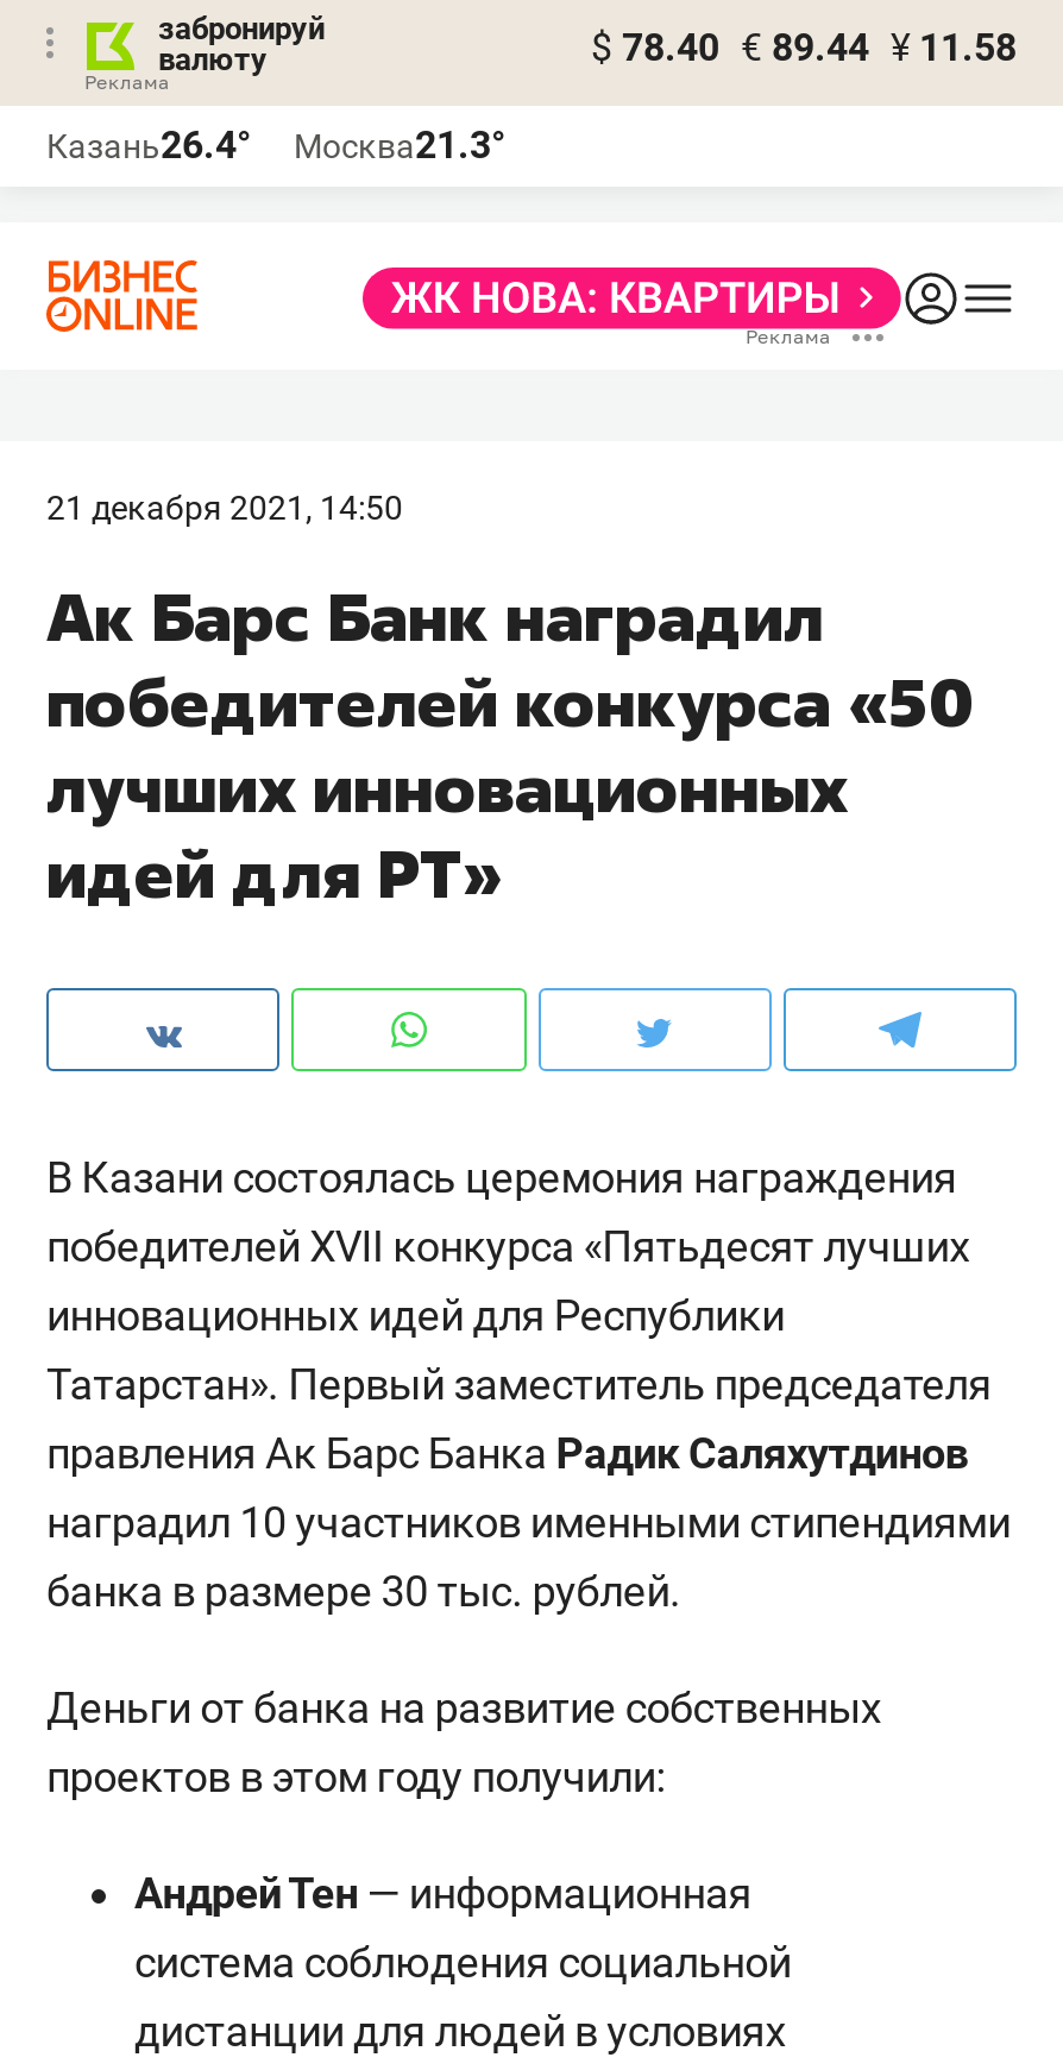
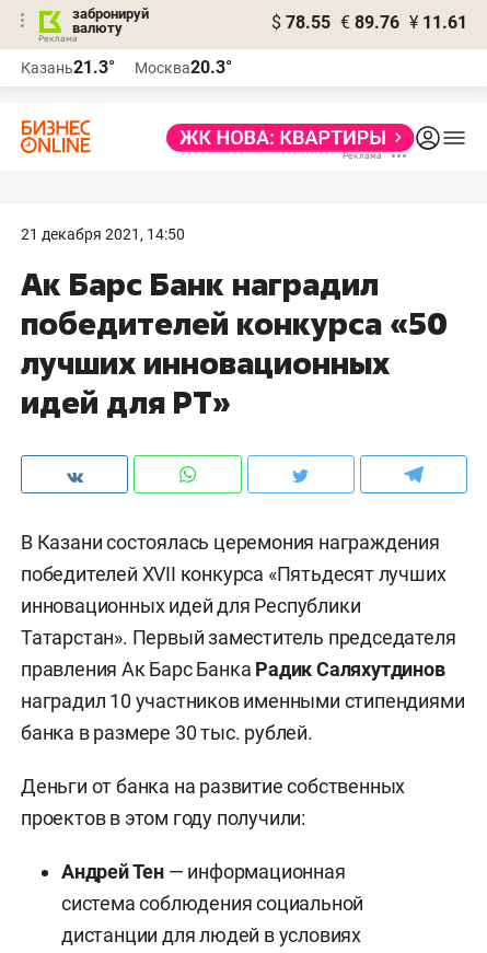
[591,25,1017,70] $ 78.40 € 89.44 ¥ 11.58 -> [271,12,467,33] $ 78.55 € 89.76 ¥ 11.61
[46,122,251,168] Казань26.4° -> [21,57,115,78] Казань21.3°
[294,122,505,168] Москва21.3° -> [135,57,232,78] Москва20.3°

